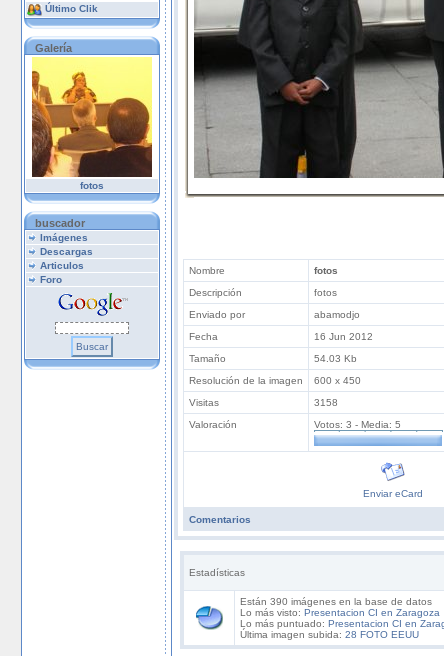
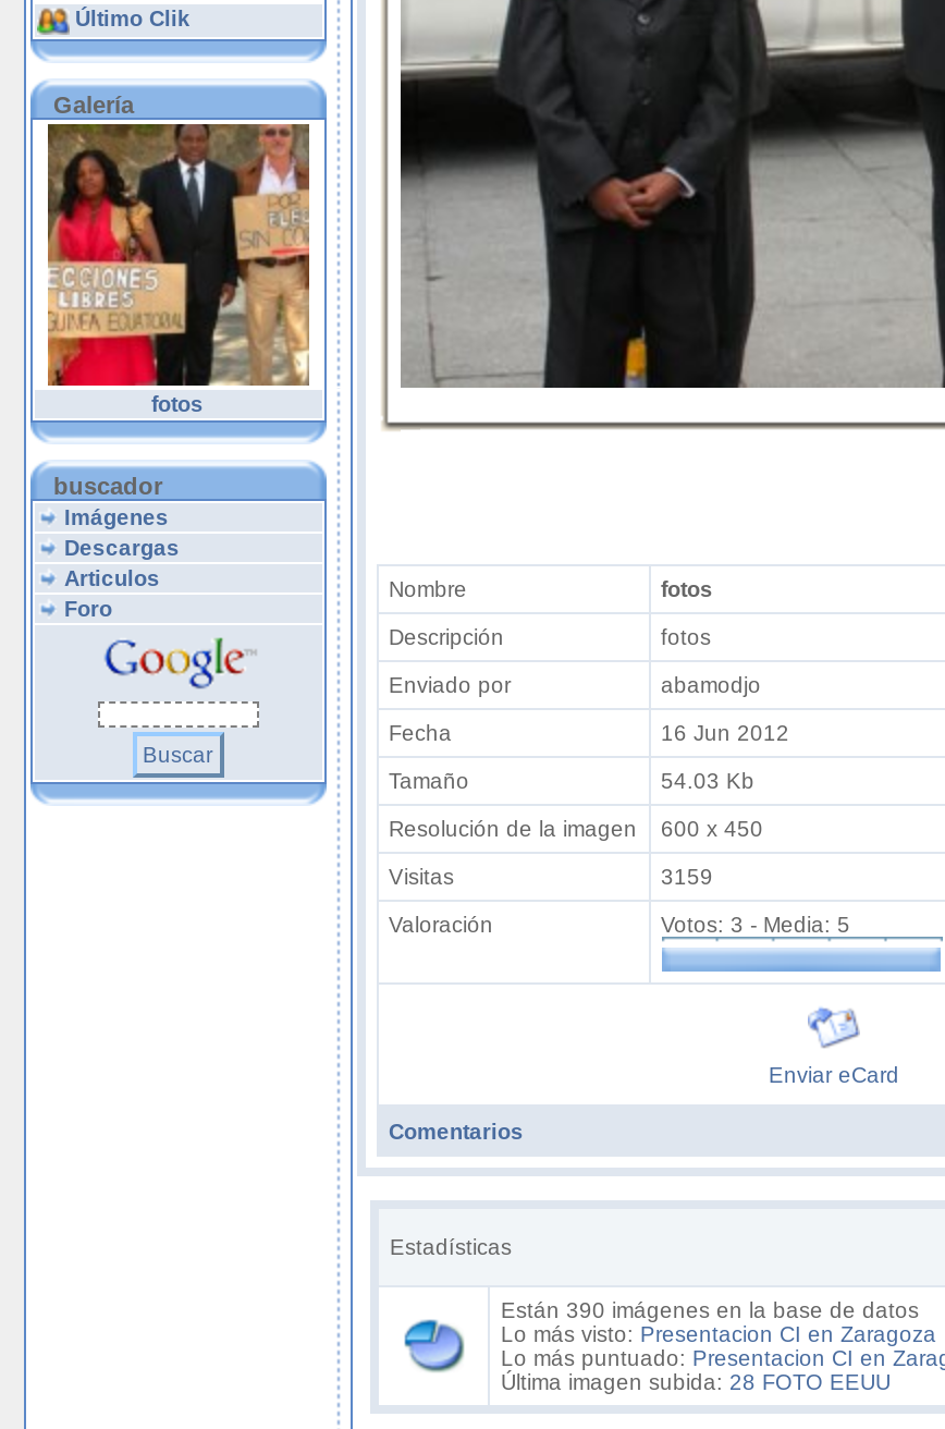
[31,56,153,178] [image] -> [46,122,311,388] [image]
[313,397,337,408] 3158 -> [661,865,713,889] 3159

